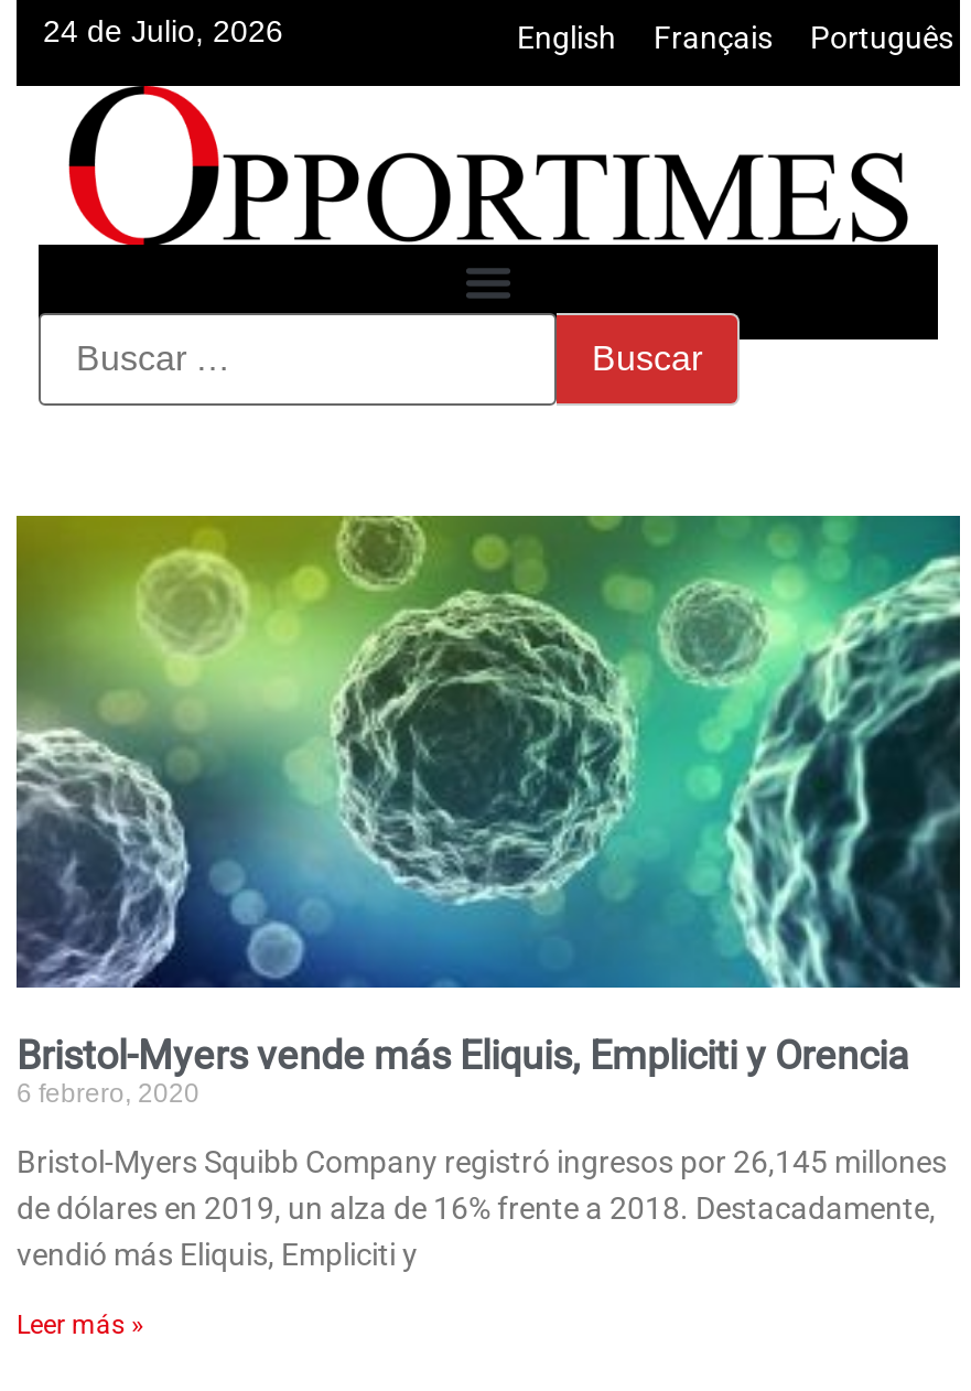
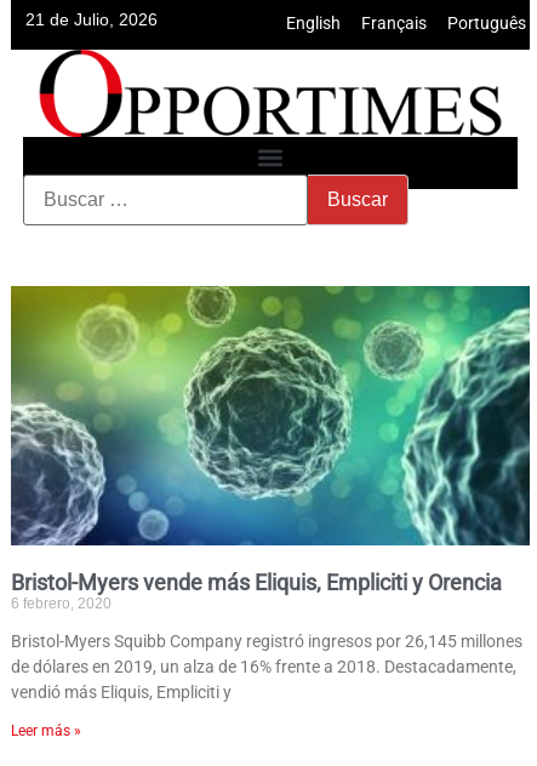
[43,13,283,48] 24 de Julio, 2026 -> [25,10,158,29] 21 de Julio, 2026

